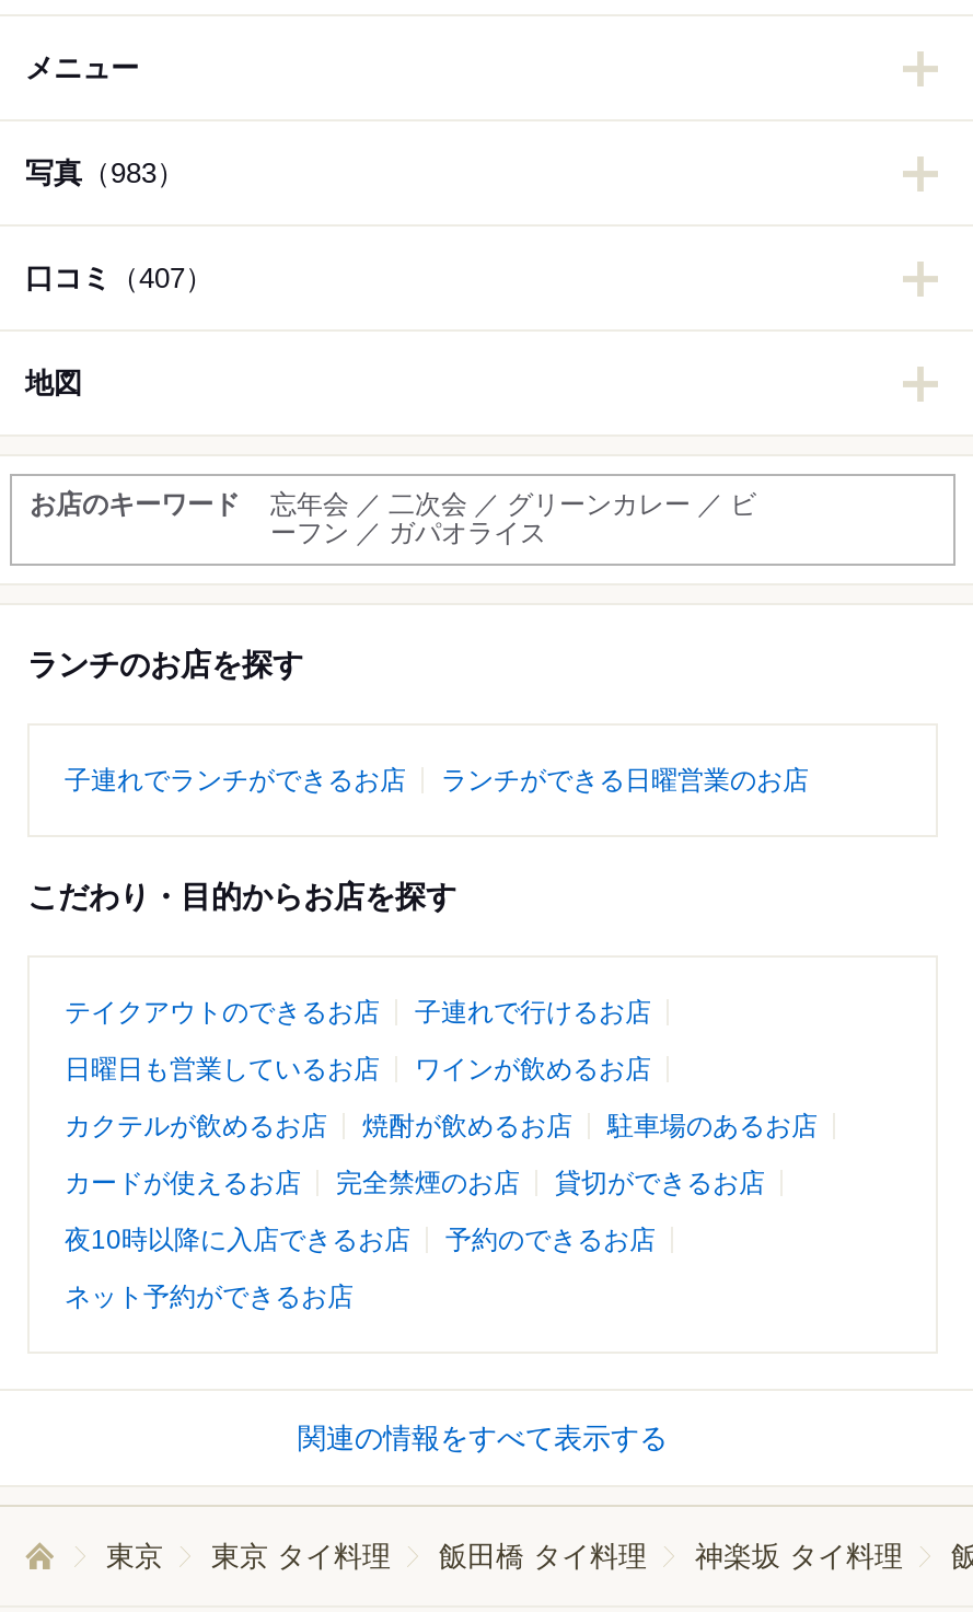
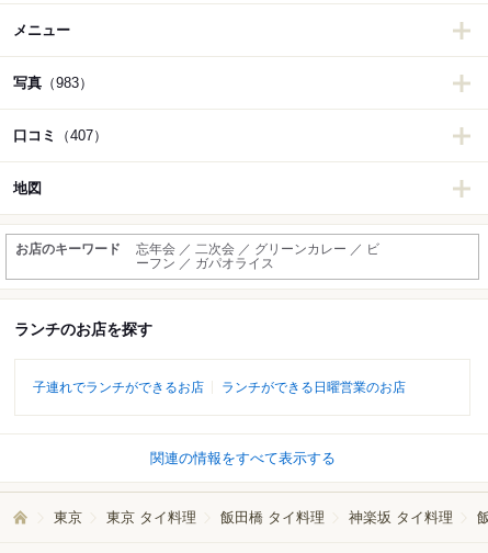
[27,879,818,1313] こだわり・目的からお店を探す | テイクアウトのできるお店 | 子連れで行けるお店 | 日曜日も営業しているお店 | ワインが飲めるお店 | カクテルが飲めるお店 | 焼酎が飲めるお店 | 駐車場のあるお店 | カードが使えるお店 | 完全禁煙のお店 | 貸切ができるお店 | 夜10時以降に入店できるお店 | 予約のできるお店 | ネット予約ができるお店 -> none

